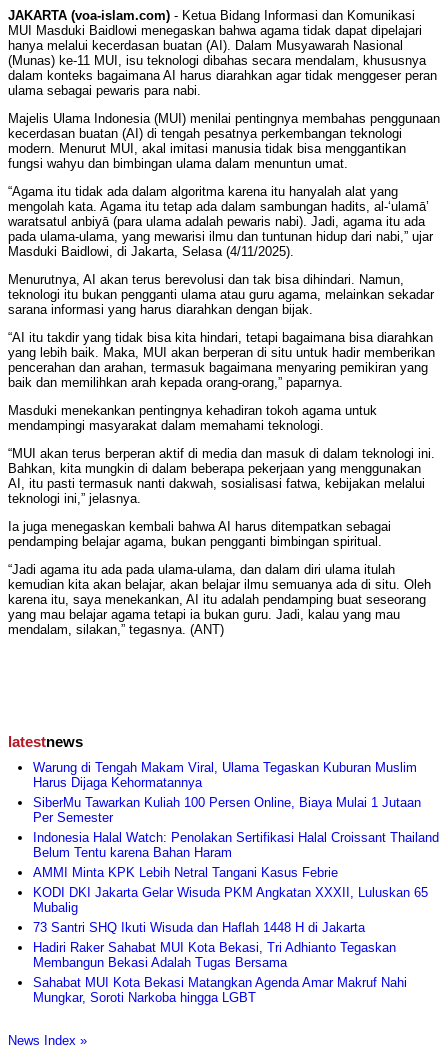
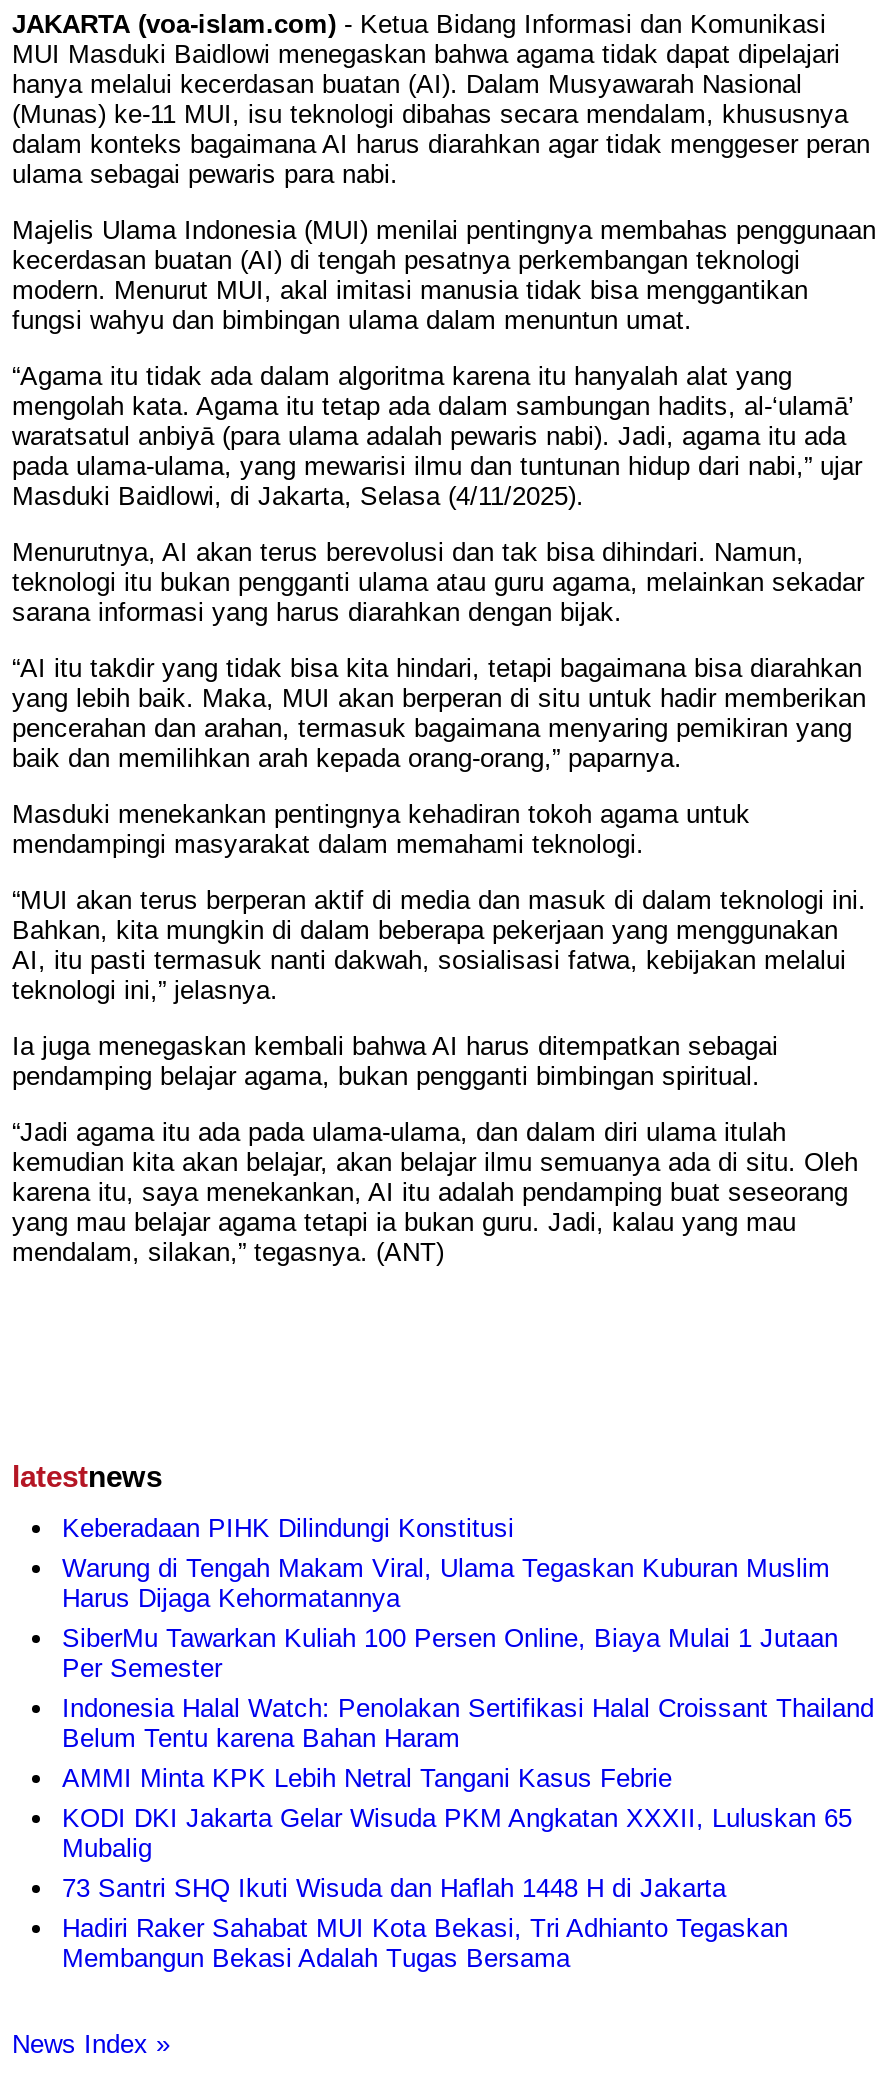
none -> [62,1513,514,1543] Keberadaan PIHK Dilindungi Konstitusi
moved [33,760,439,970] -> [62,1553,874,1973]: Warung di Tengah Makam Viral, Ulama Tegaskan Kuburan Muslim | Harus Dijaga Kehormatannya | SiberMu Tawarkan Kuliah 100 Persen Online, Biaya Mulai 1 Jutaan | ... | Hadiri Raker Sahabat MUI Kota Bekasi, Tri Adhianto Tegaskan | Membangun Bekasi Adalah Tugas Bersama
[33,975,407,1005] Sahabat MUI Kota Bekasi Matangkan Agenda Amar Makruf Nahi | Mungkar, Soroti Narkoba hingga LGBT -> none

